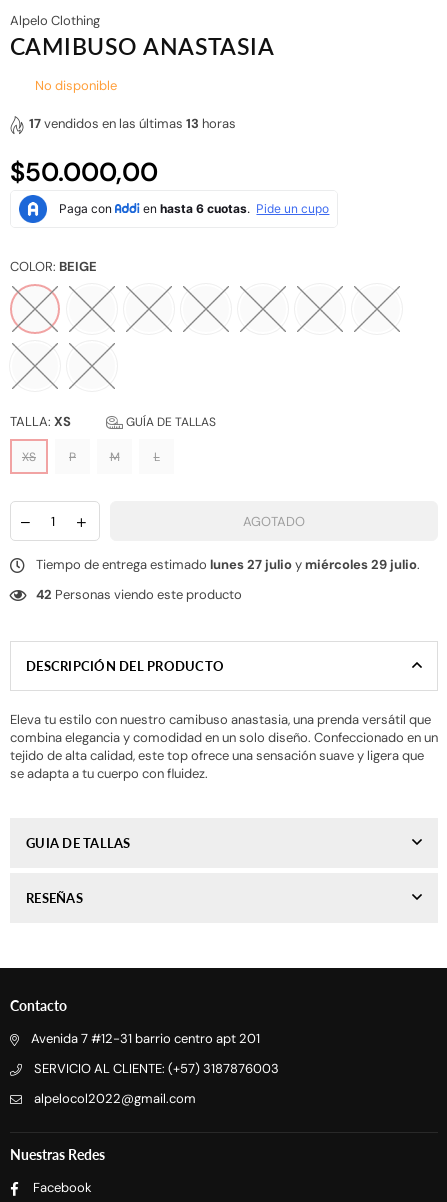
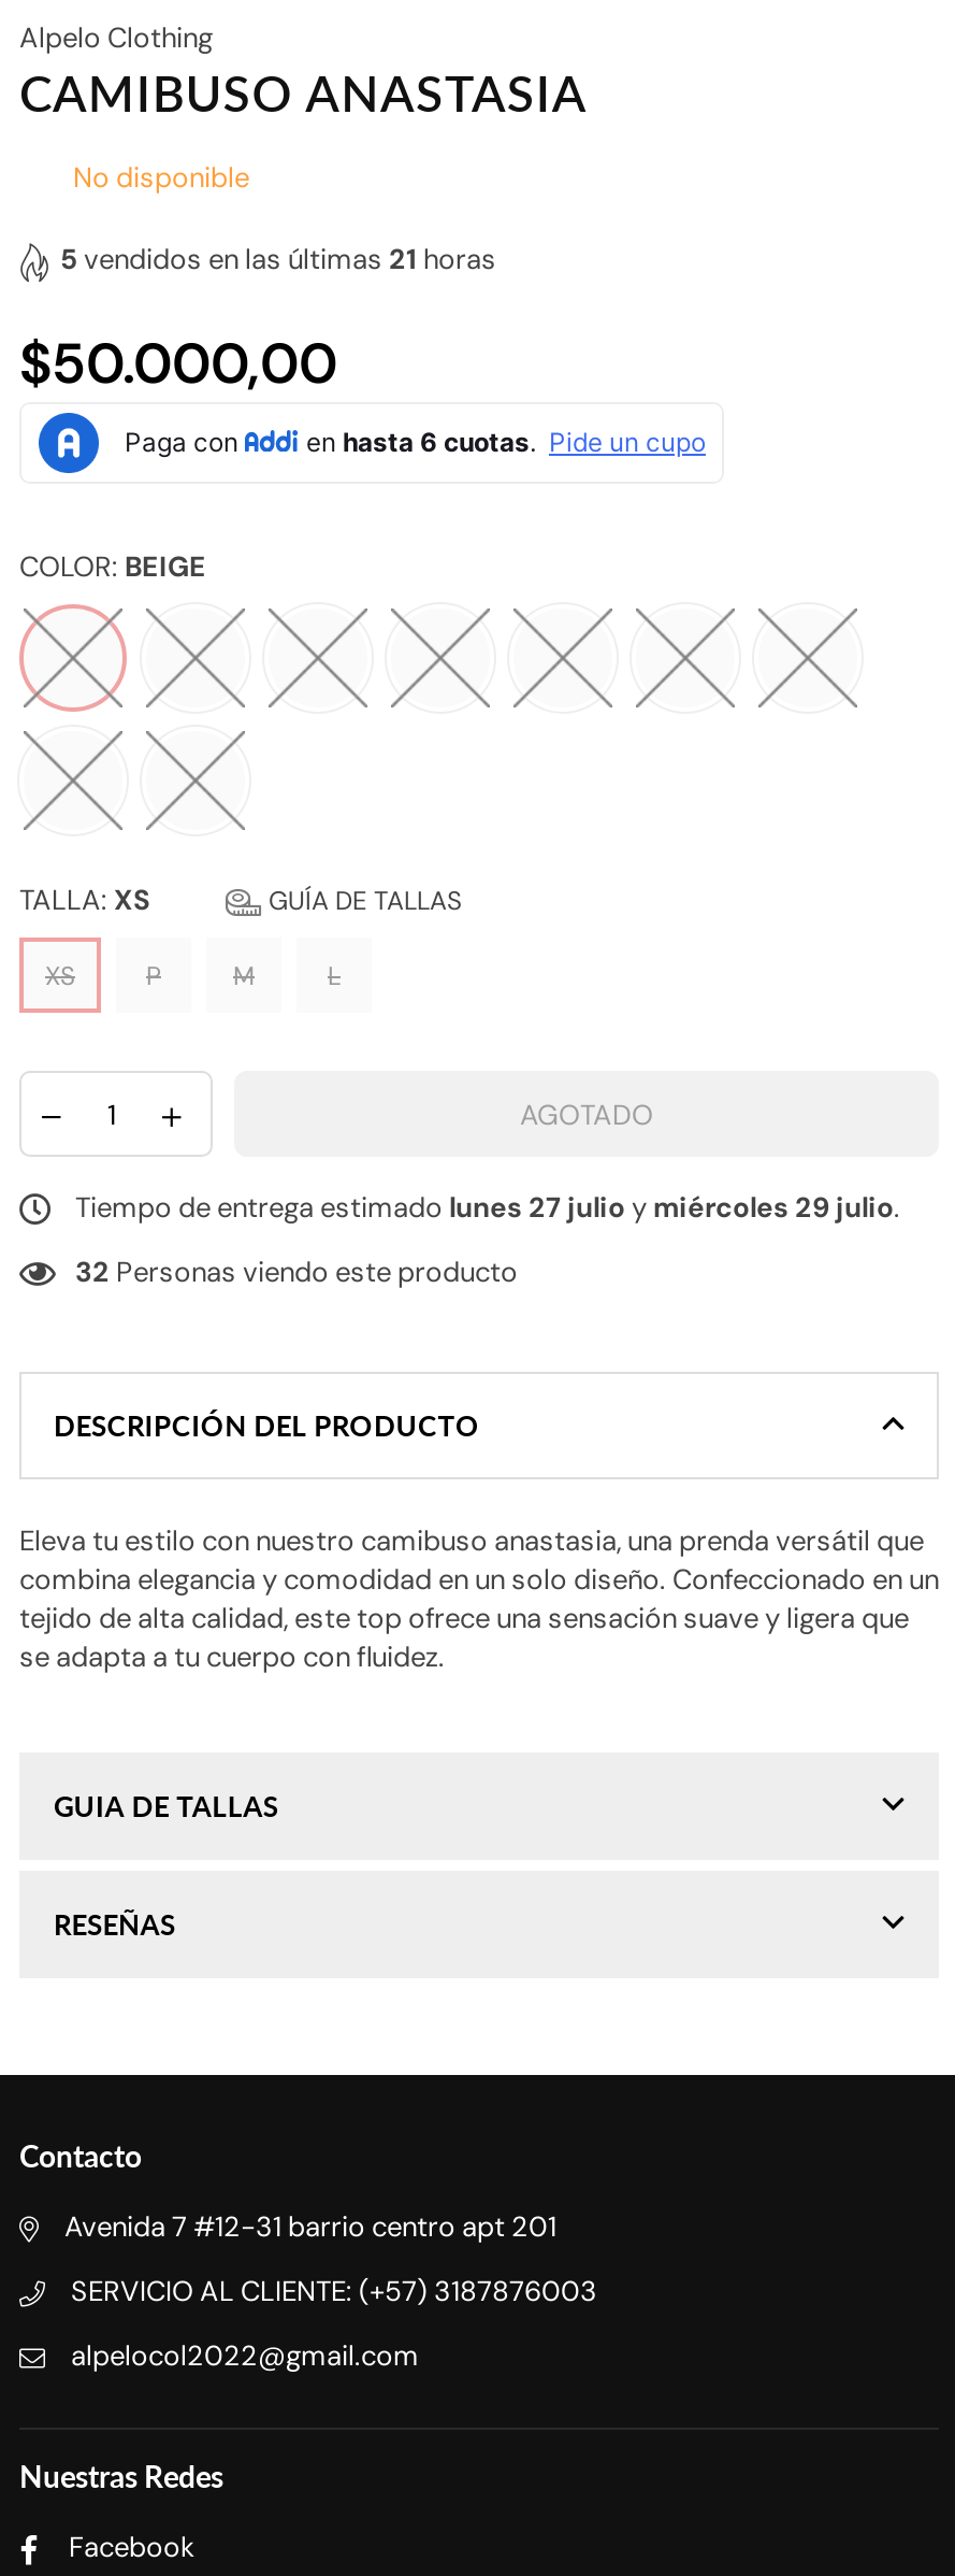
[29,115,236,132] 17 vendidos en las últimas 13 horas -> [60,241,496,278] 5 vendidos en las últimas 21 horas
[36,586,242,603] 42 Personas viendo este producto -> [75,1254,518,1290] 32 Personas viendo este producto

